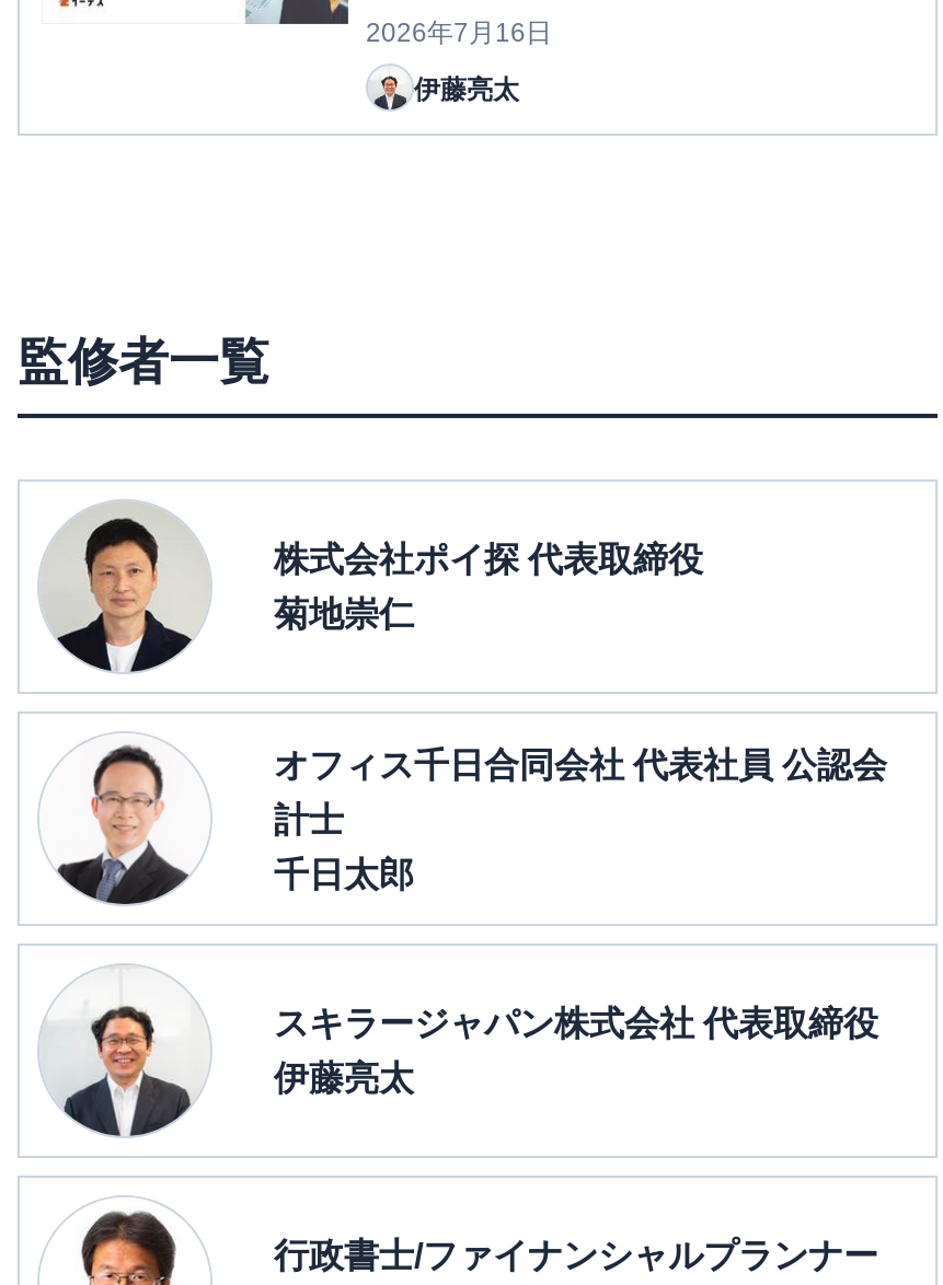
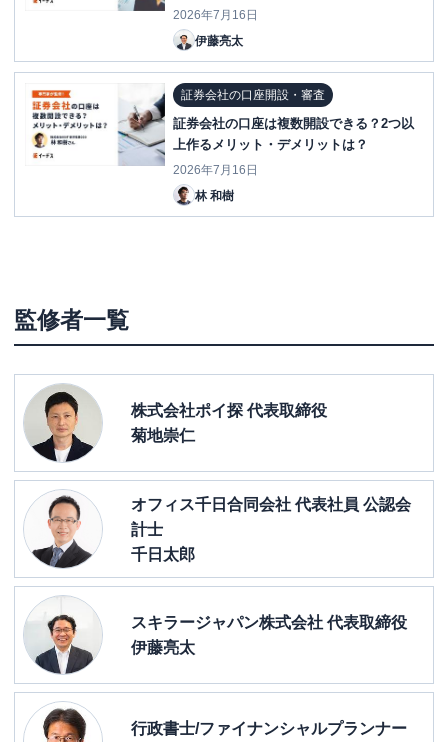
none -> [31,89,108,155] [image]
none -> [118,88,414,202] [image] | 証券会社の口座開設・審査 | 証券会社の口座は複数開設できる？2つ以 | 上作るメリット・デメリットは？ | 2026年7月16日 | 林 和樹

